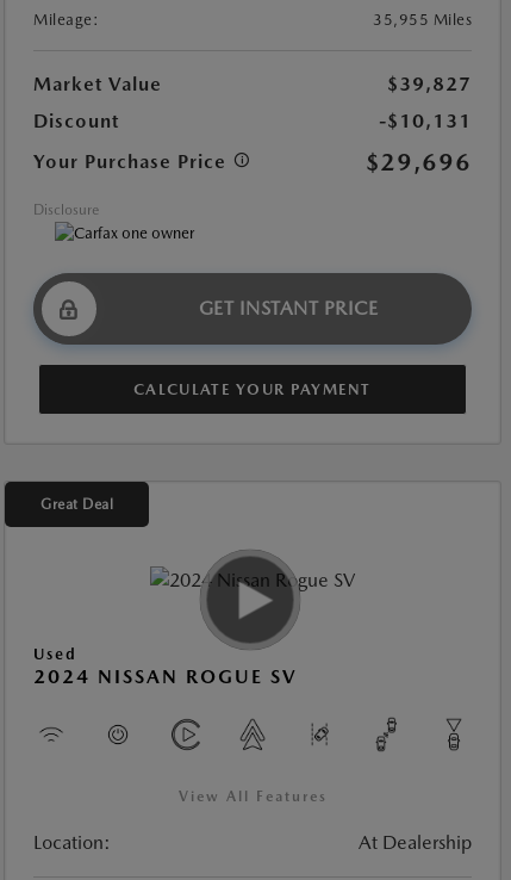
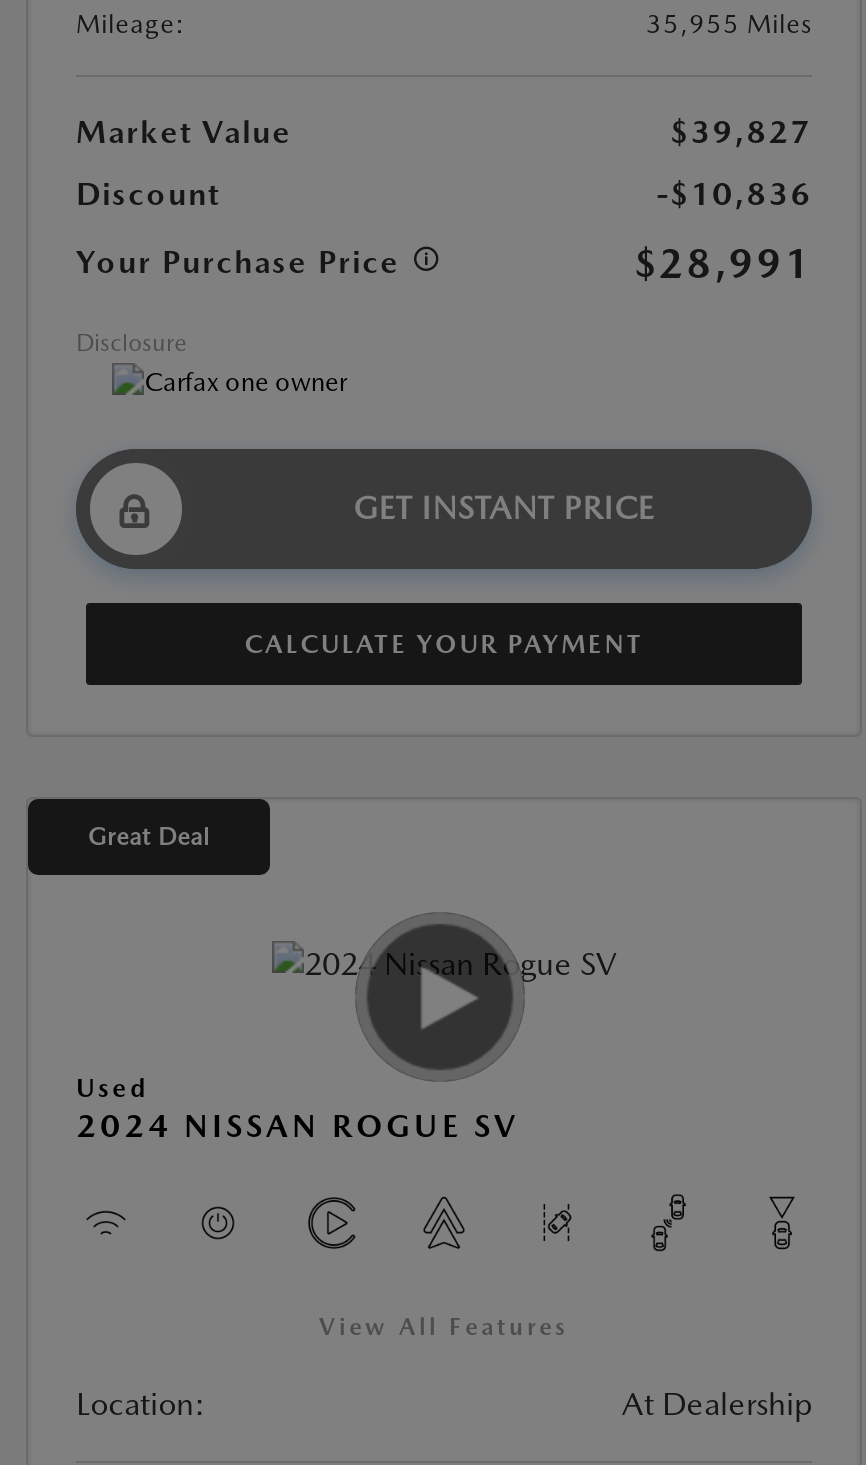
[379,109,472,132] -$10,131 -> [656,175,812,213] -$10,836
[366,148,472,176] $29,696 -> [634,239,812,287] $28,991

